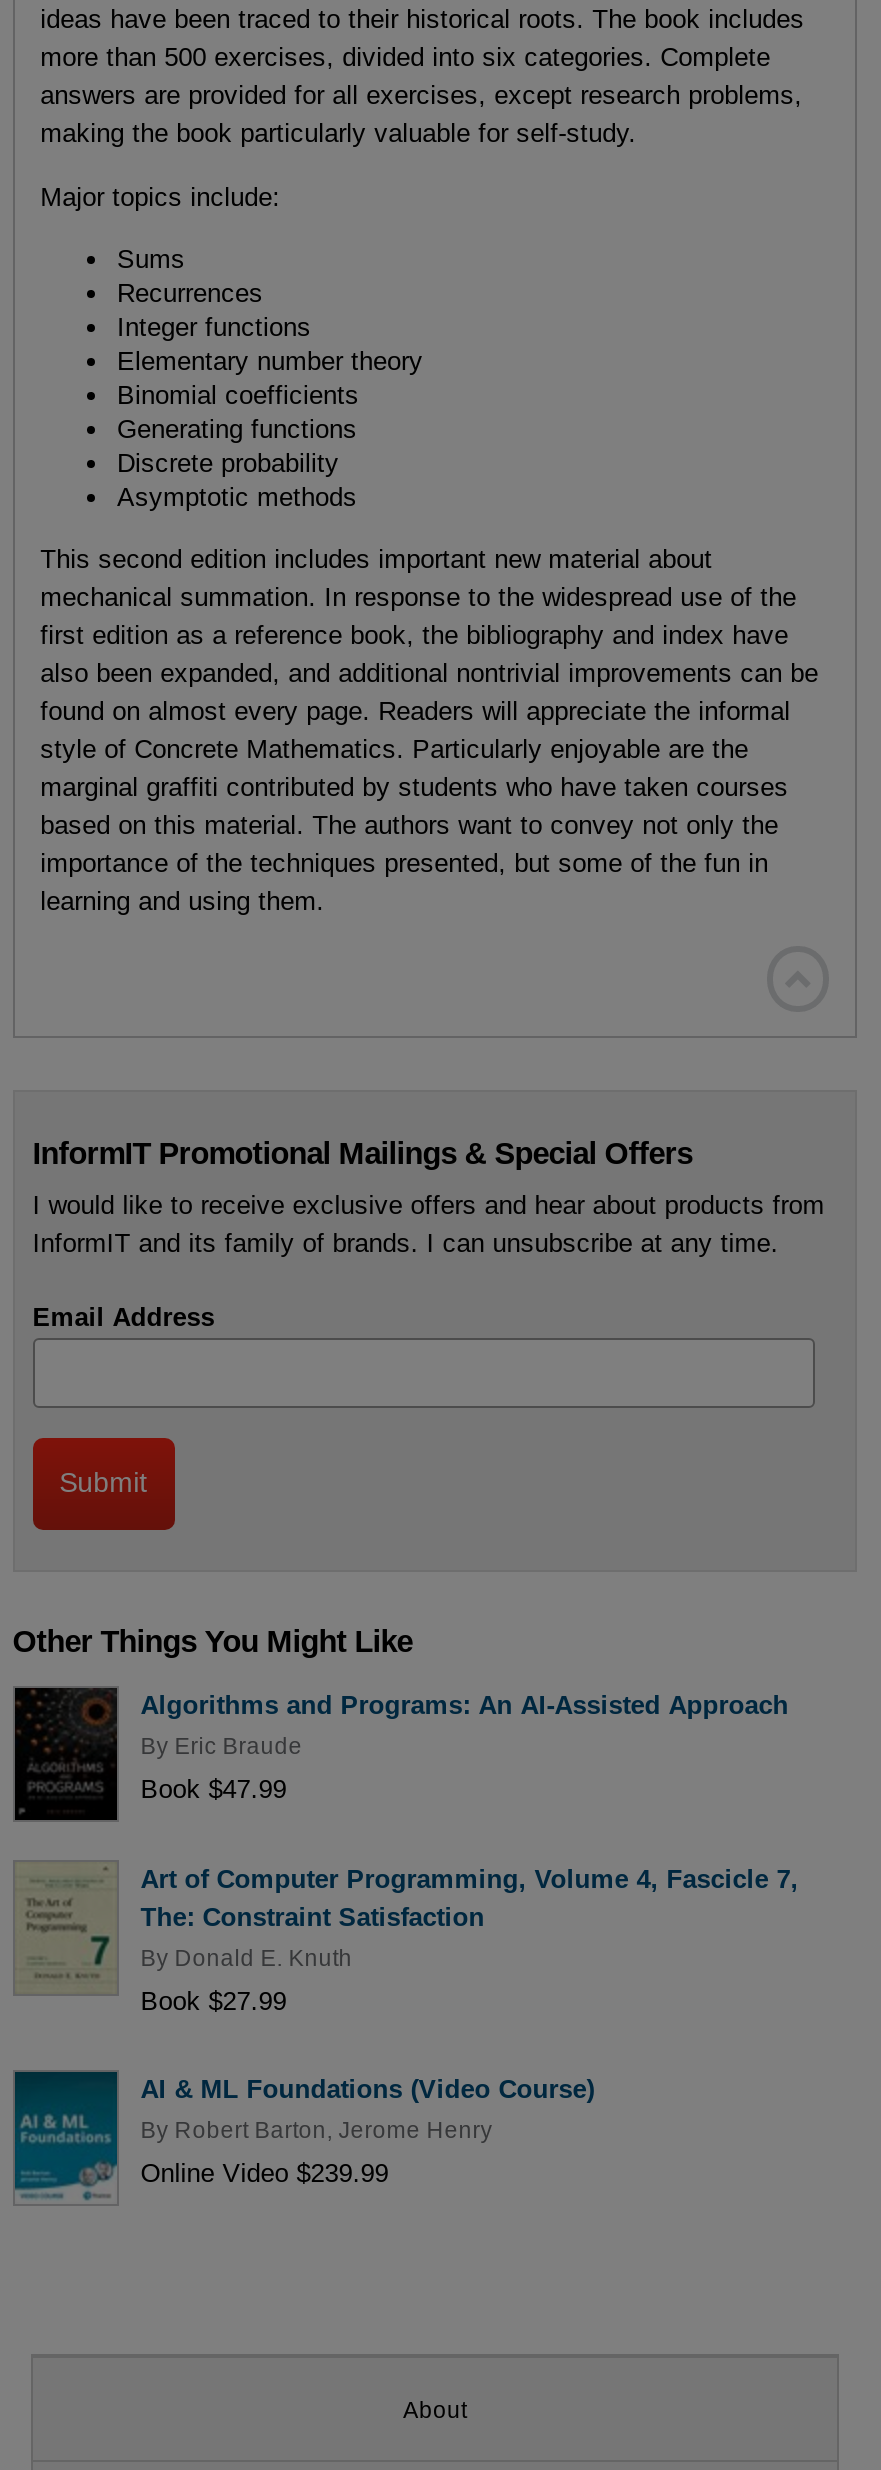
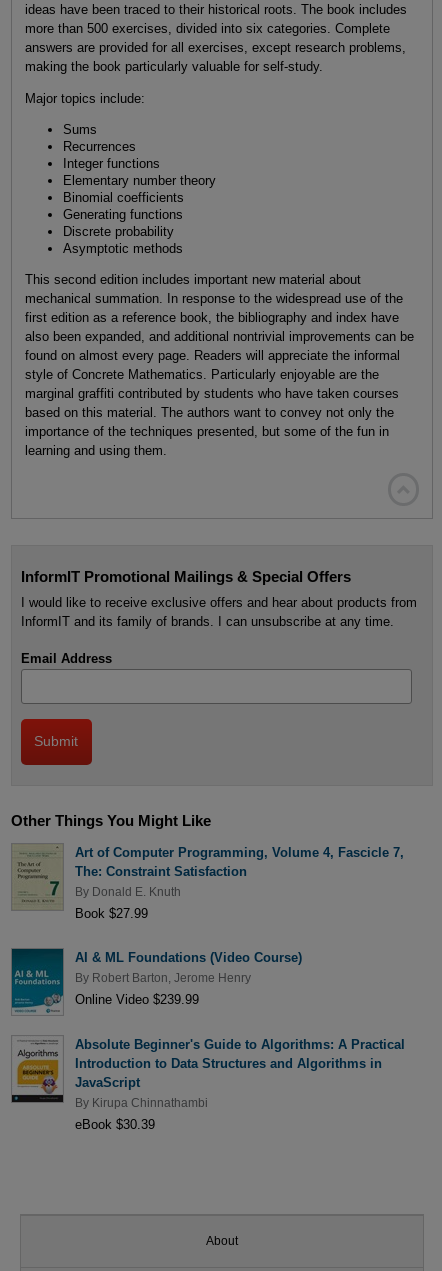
[13,1686,789,1822] [image] | Algorithms and Programs: An AI-Assisted Approach | By Eric Braude | Book $47.99 -> none
moved [15,1864,799,2202] -> [12,845,404,1014]: [image] | Art of Computer Programming, Volume 4, Fascicle 7, | The: Constraint Satisfaction | By Donald E. Knuth | Book $27.99 | AI & ML Foundations (Video Course) | By Robert Barton, Jerome Henry | Online Video $239.99
none -> [11,1037,405,1132] [image] | Absolute Beginner's Guide to Algorithms: A Practical | Introduction to Data Structures and Algorithms in | JavaScript | By Kirupa Chinnathambi | eBook $30.39

